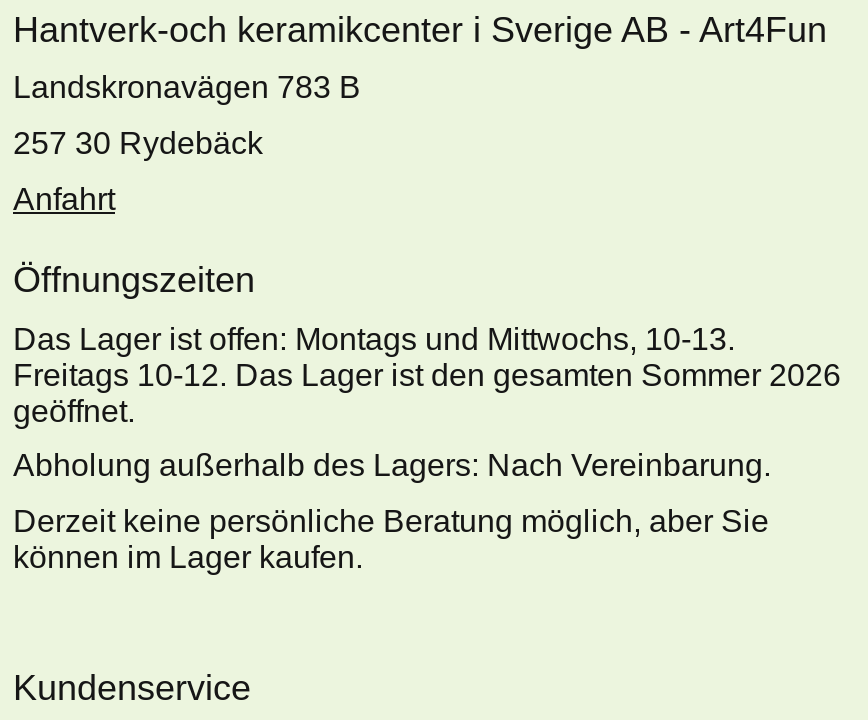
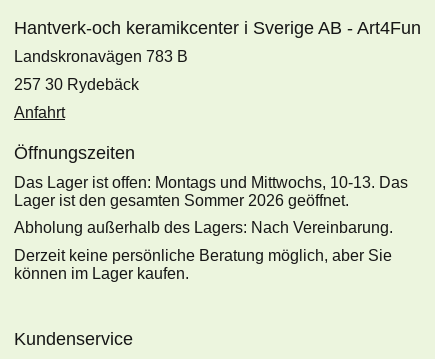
[13,322,841,428] Das Lager ist offen: Montags und Mittwochs, 10-13. | Freitags 10-12. Das Lager ist den gesamten Sommer 2026 | geöffnet. -> [14,174,408,209] Das Lager ist offen: Montags und Mittwochs, 10-13. Das | Lager ist den gesamten Sommer 2026 geöffnet.

